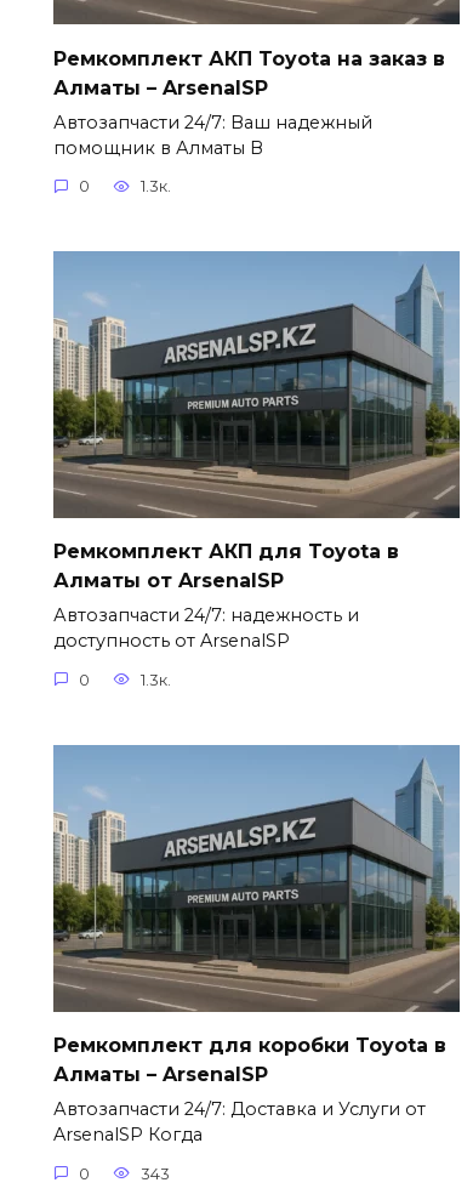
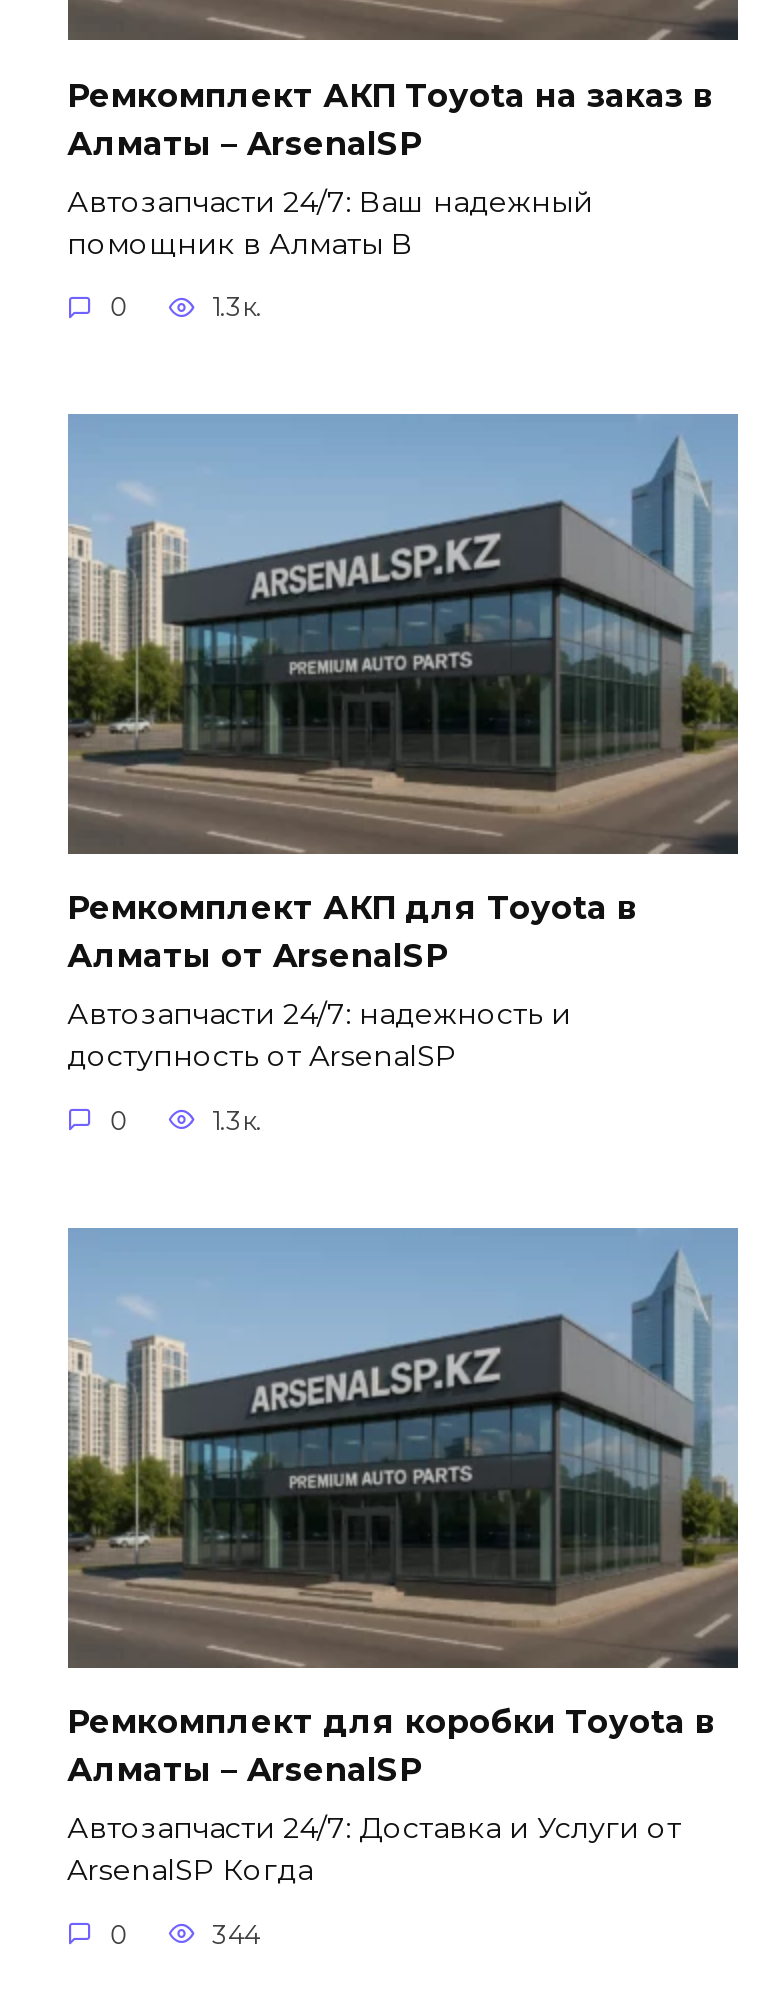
[141,1164,170,1183] 343 -> [212,1919,260,1949] 344

